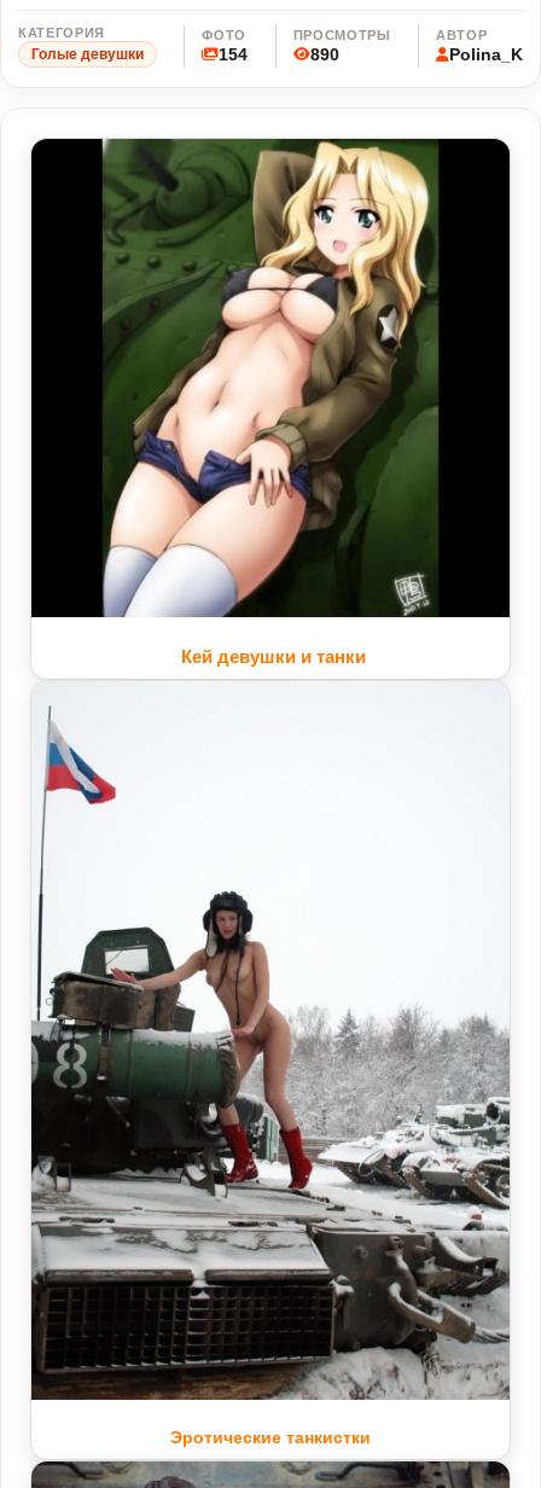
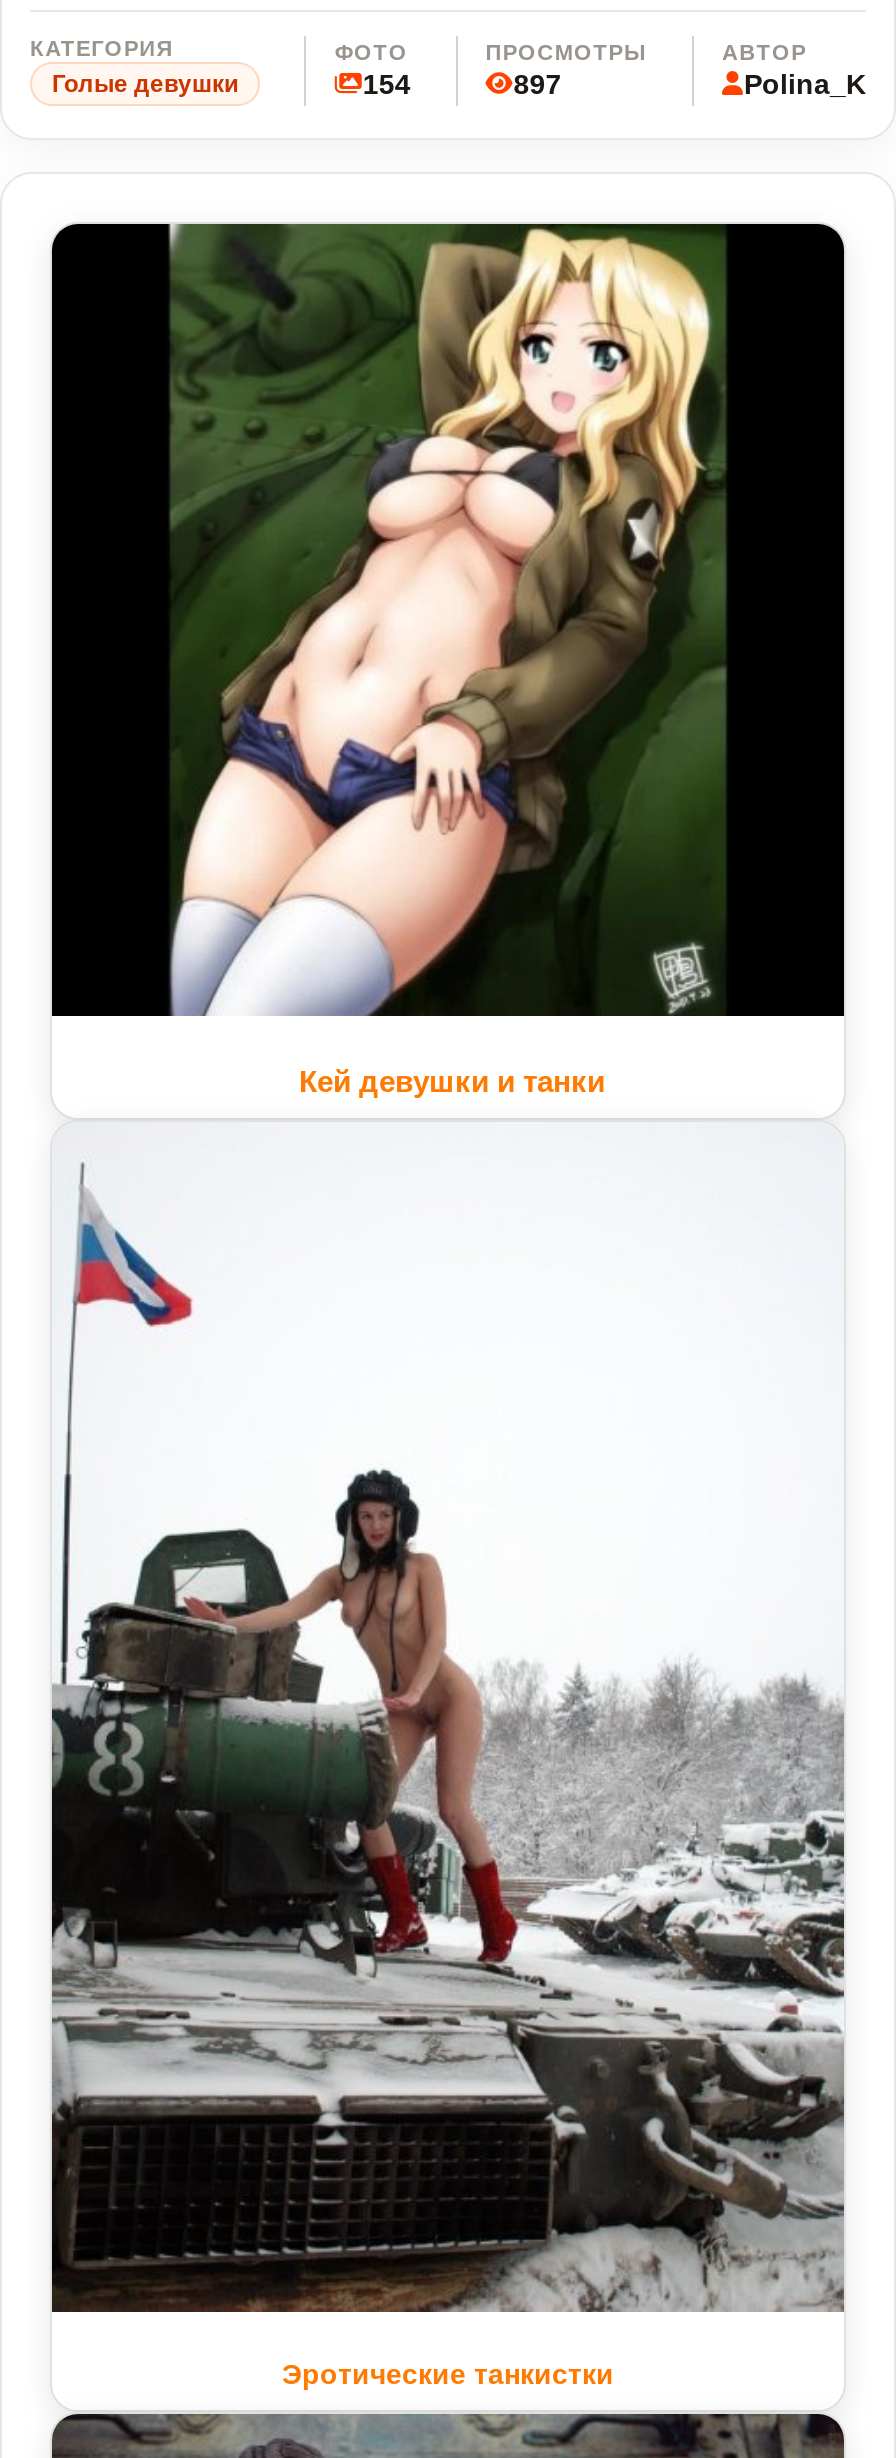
[310,45,339,64] 890 -> [513,68,561,100] 897

